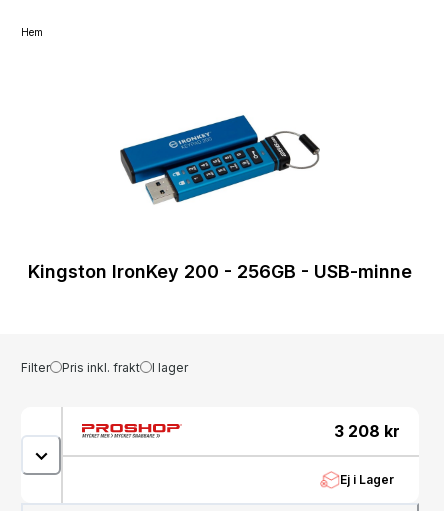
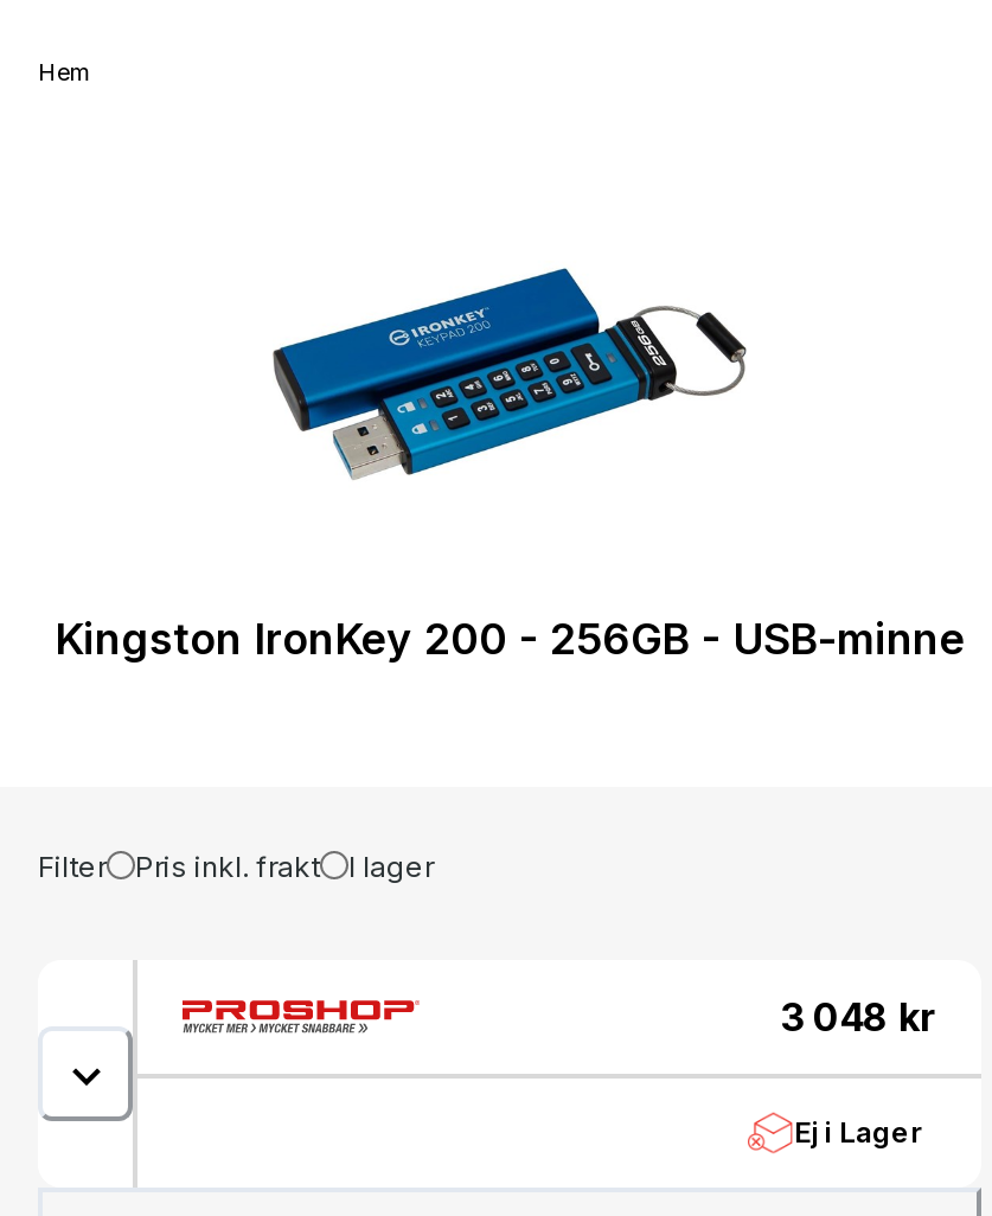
[334,421,400,441] 3 208 kr -> [780,993,936,1041] 3 048 kr

